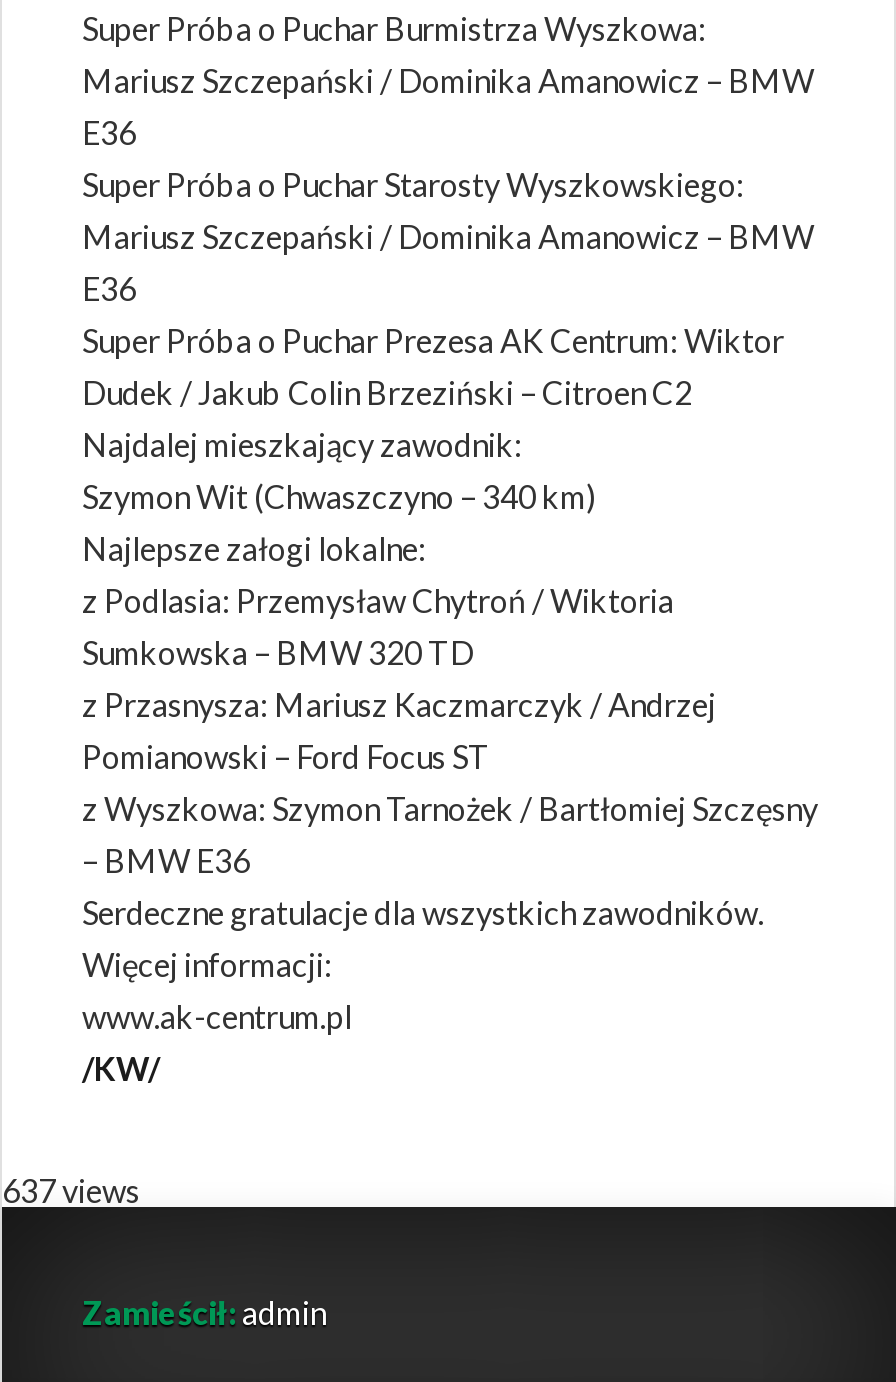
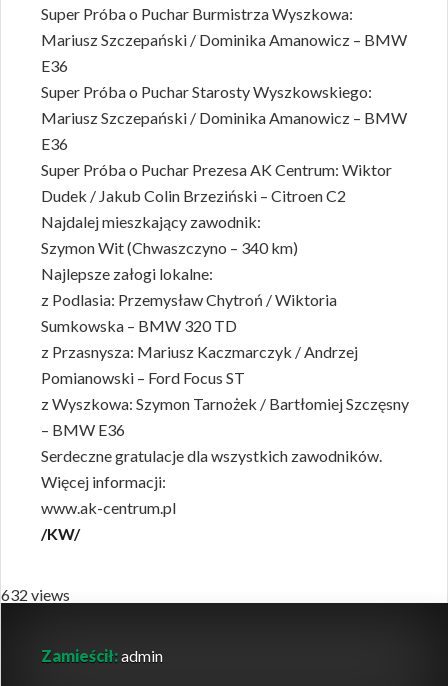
[2,1171,140,1209] 637 views -> [1,585,70,604] 632 views

